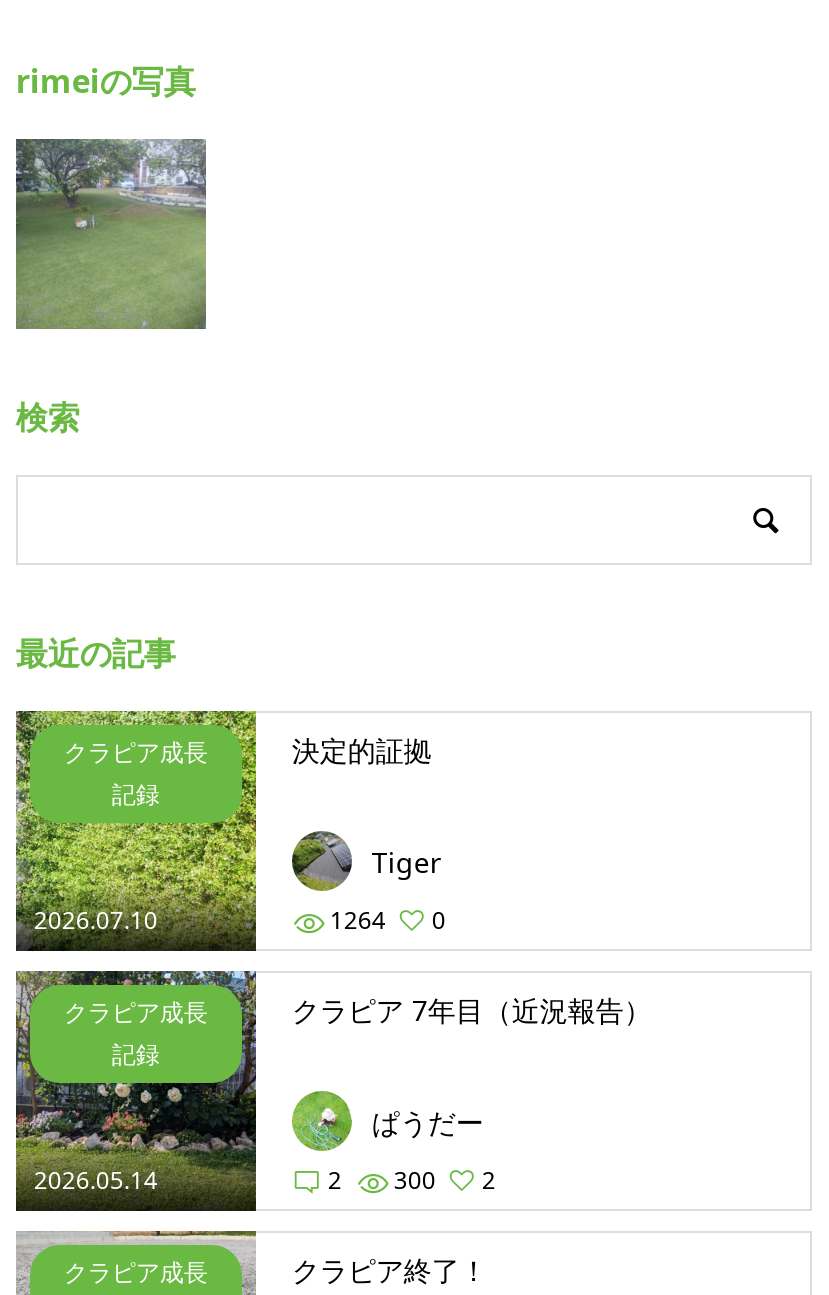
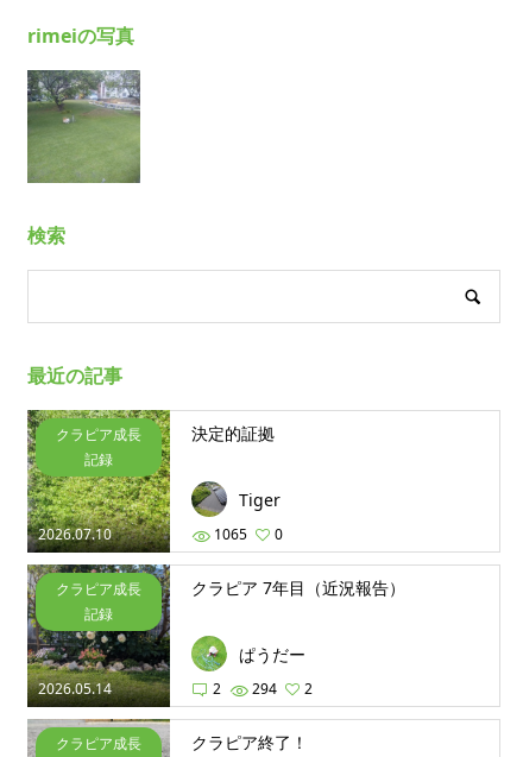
[330,904,446,938] 1264 0 -> [214,525,283,545] 1065 0
[328,1164,496,1198] 2 300 2 -> [213,679,312,699] 2 294 2

